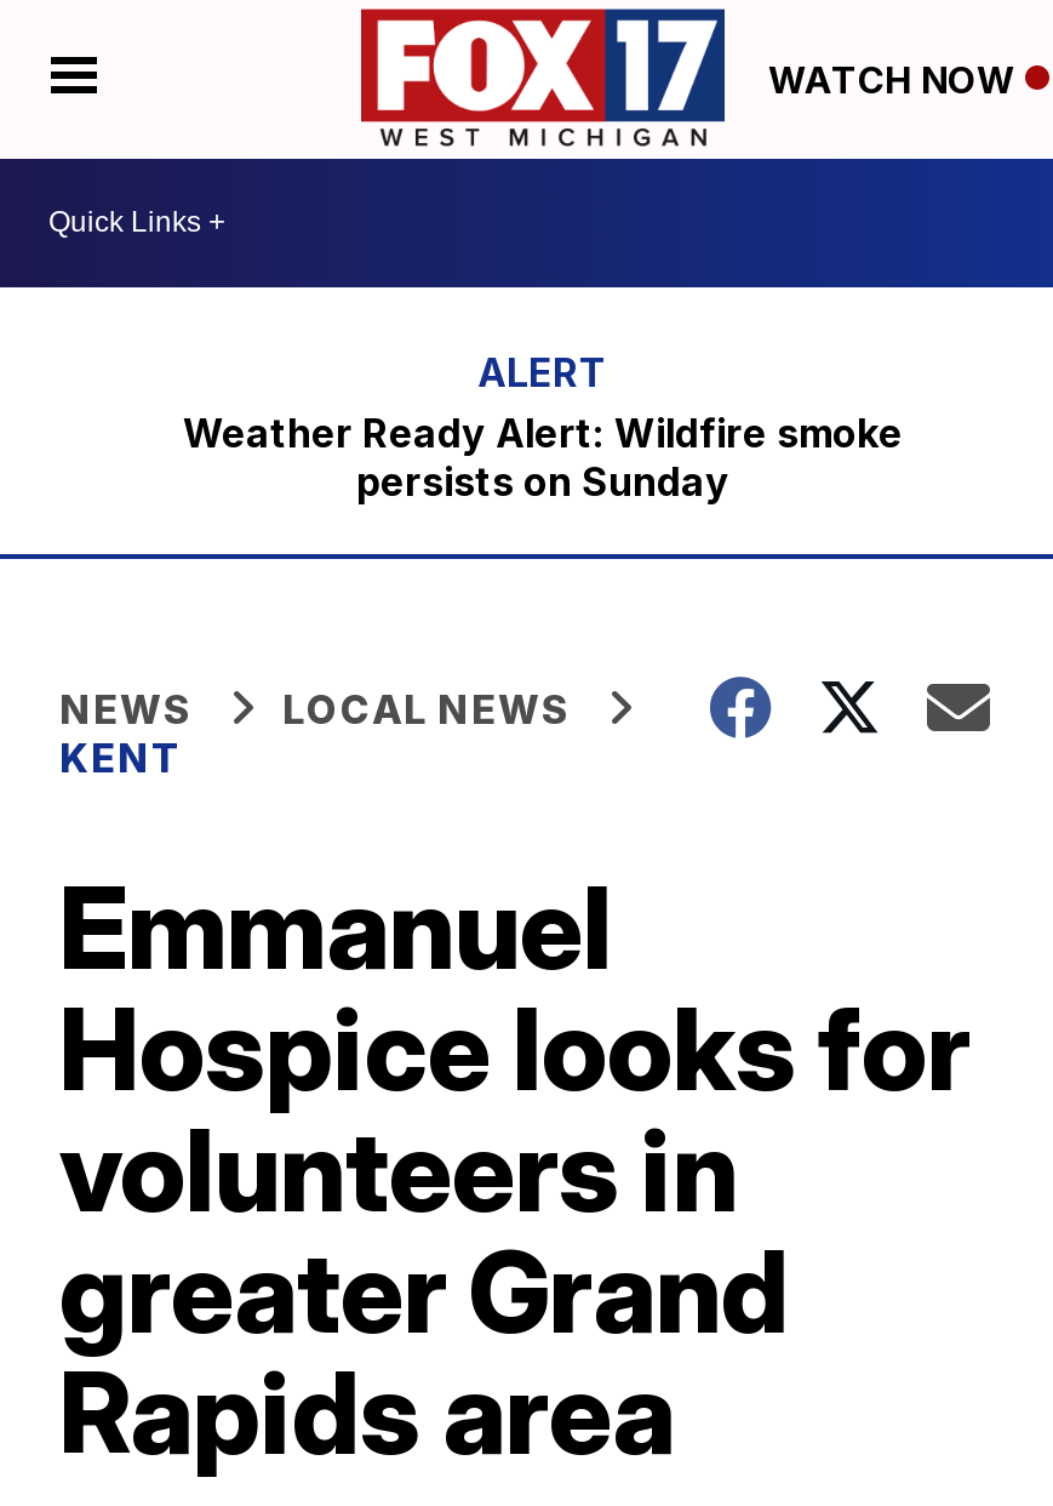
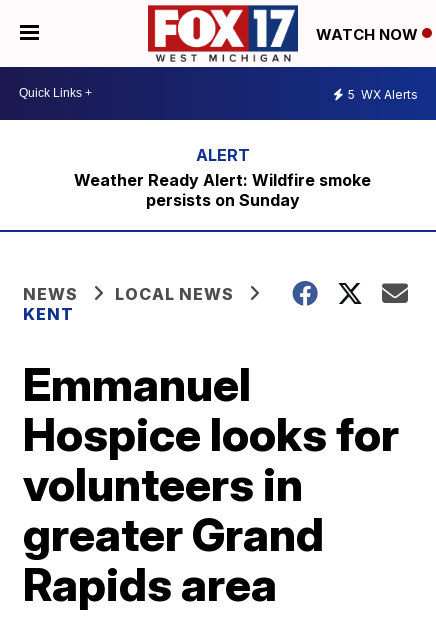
none -> [348,87,418,102] 5 WX Alerts

